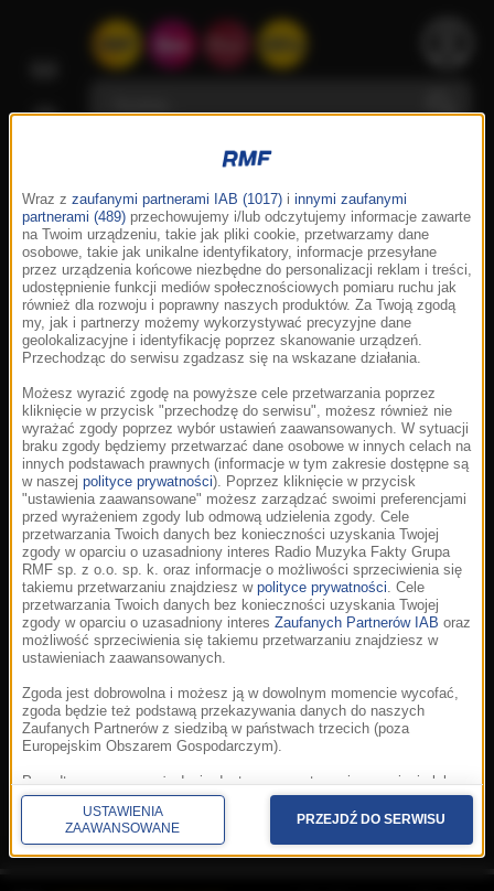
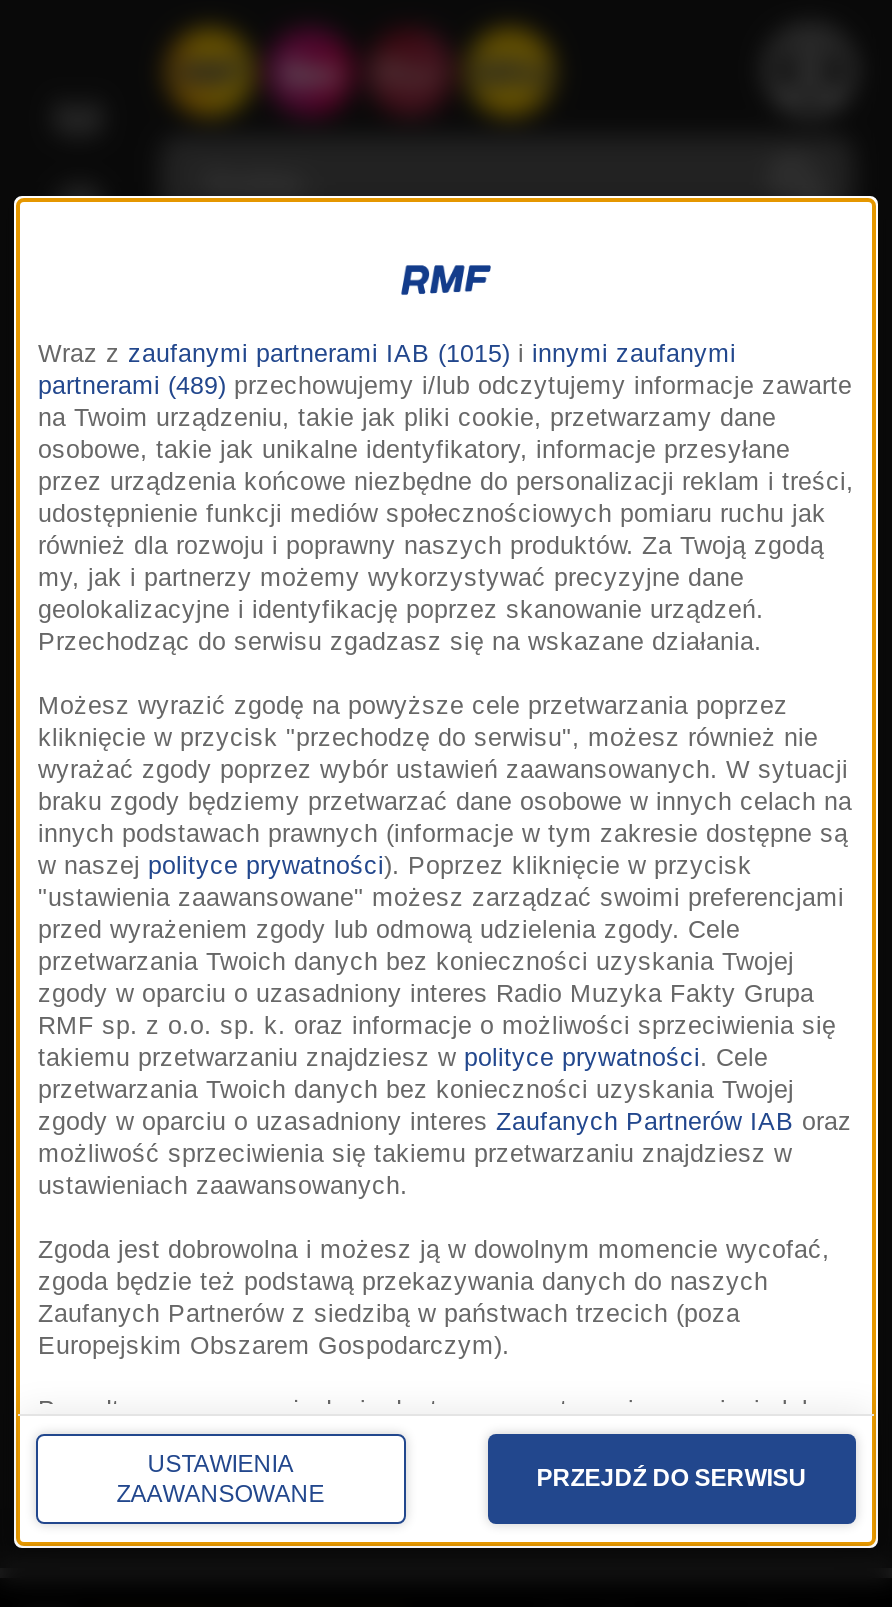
[22,192,407,207] Wraz z zaufanymi partnerami IAB (1017) i innymi zaufanymi -> [38,340,736,368] Wraz z zaufanymi partnerami IAB (1015) i innymi zaufanymi

